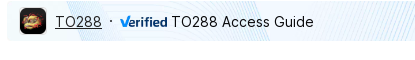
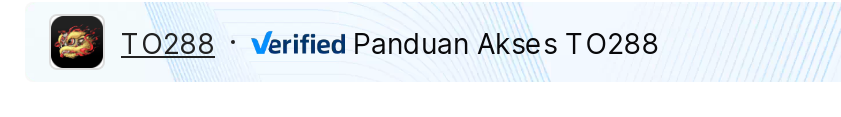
[171,12,314,29] TO288 Access Guide -> [353,25,659,59] Panduan Akses TO288

